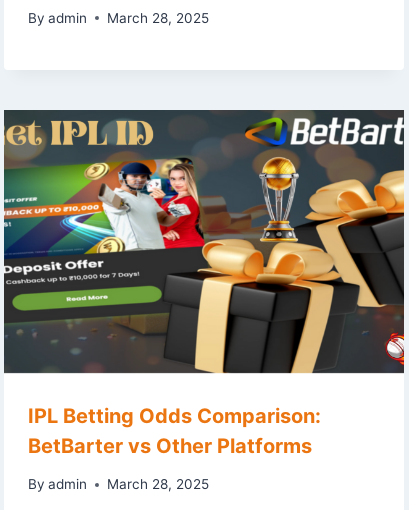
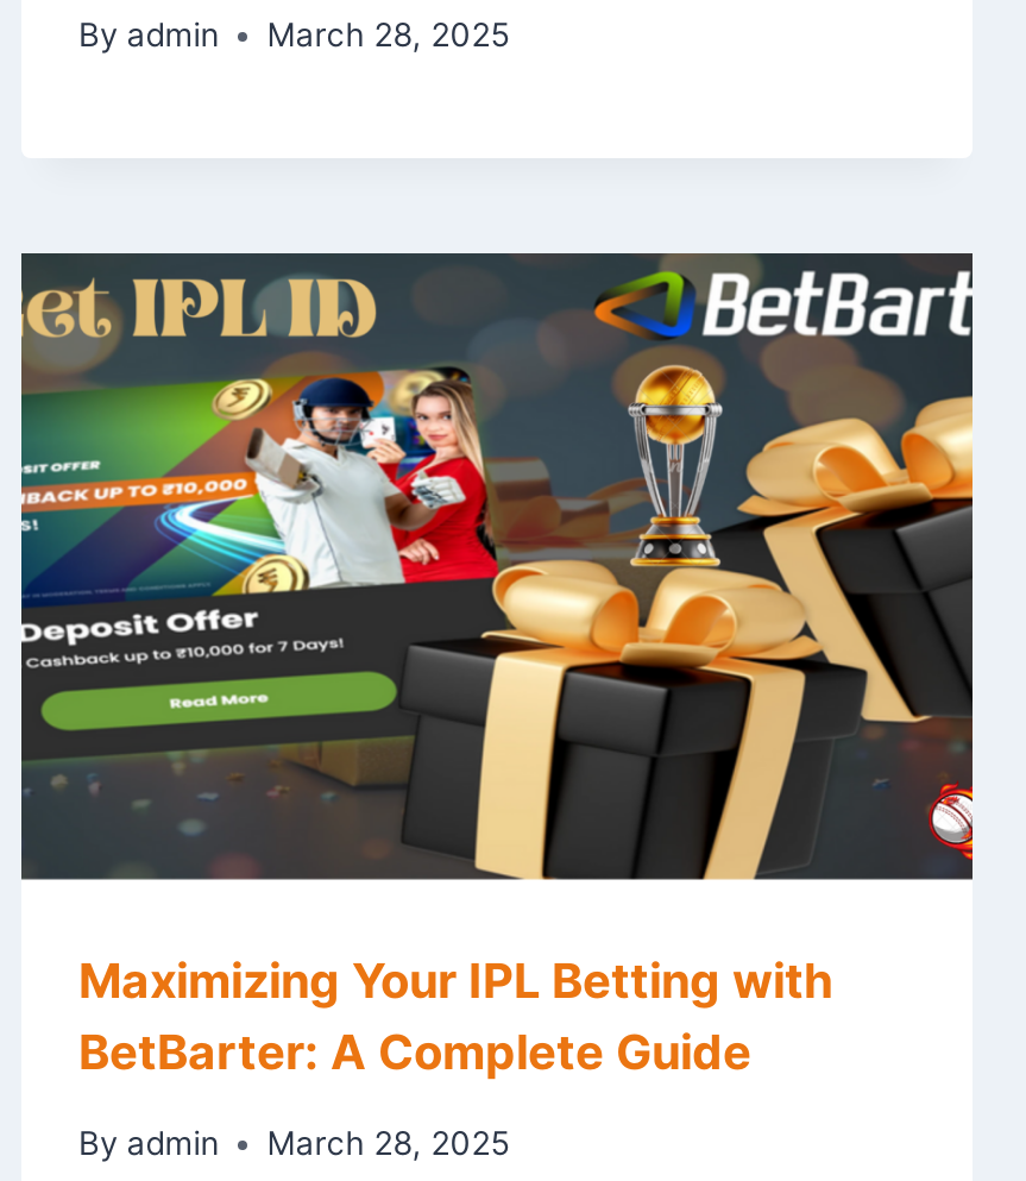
[28,403,321,457] IPL Betting Odds Comparison: | BetBarter vs Other Platforms -> [78,953,832,1081] Maximizing Your IPL Betting with | BetBarter: A Complete Guide

